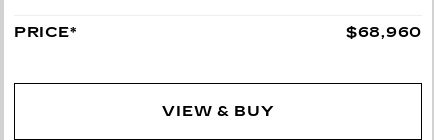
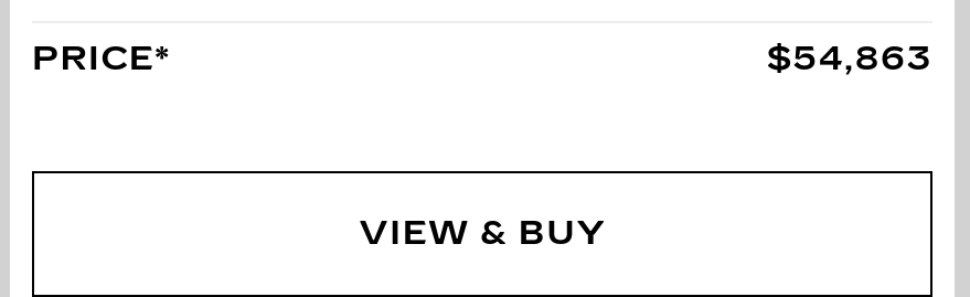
[346,23,422,41] $68,960 -> [767,39,932,79] $54,863

